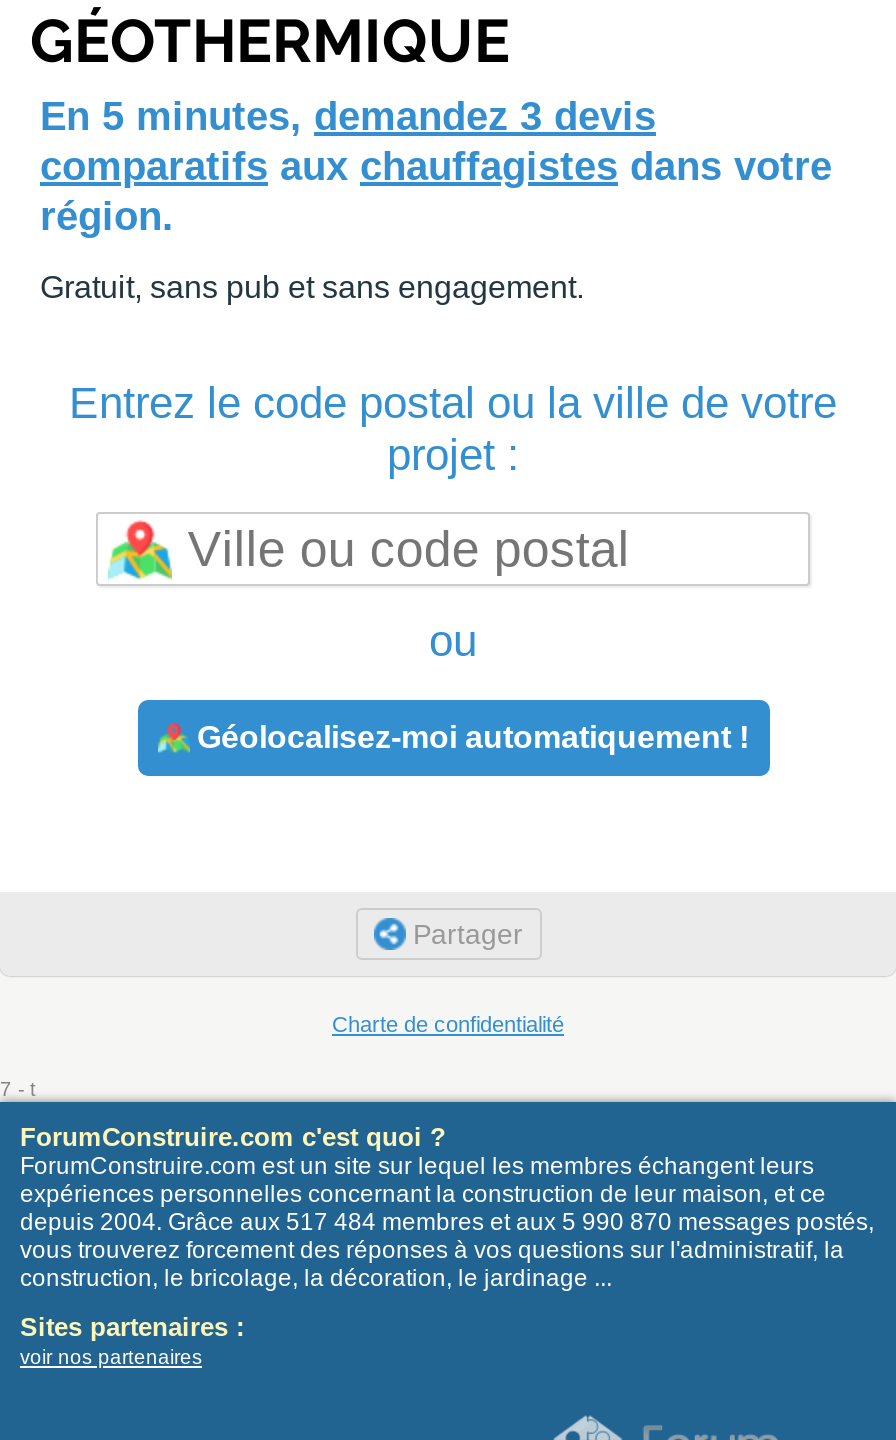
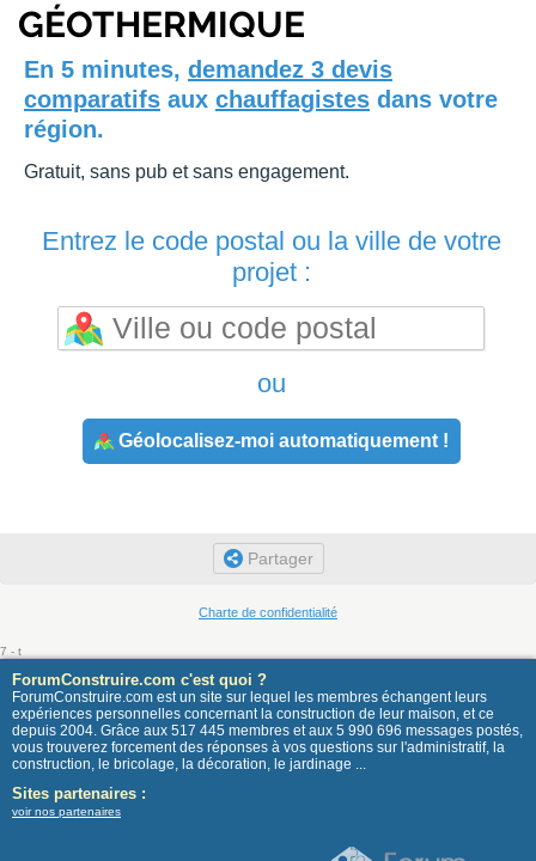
[20,1208,874,1236] depuis 2004. Grâce aux 517 484 membres et aux 5 990 870 messages postés, -> [12,722,523,739] depuis 2004. Grâce aux 517 445 membres et aux 5 990 696 messages postés,

